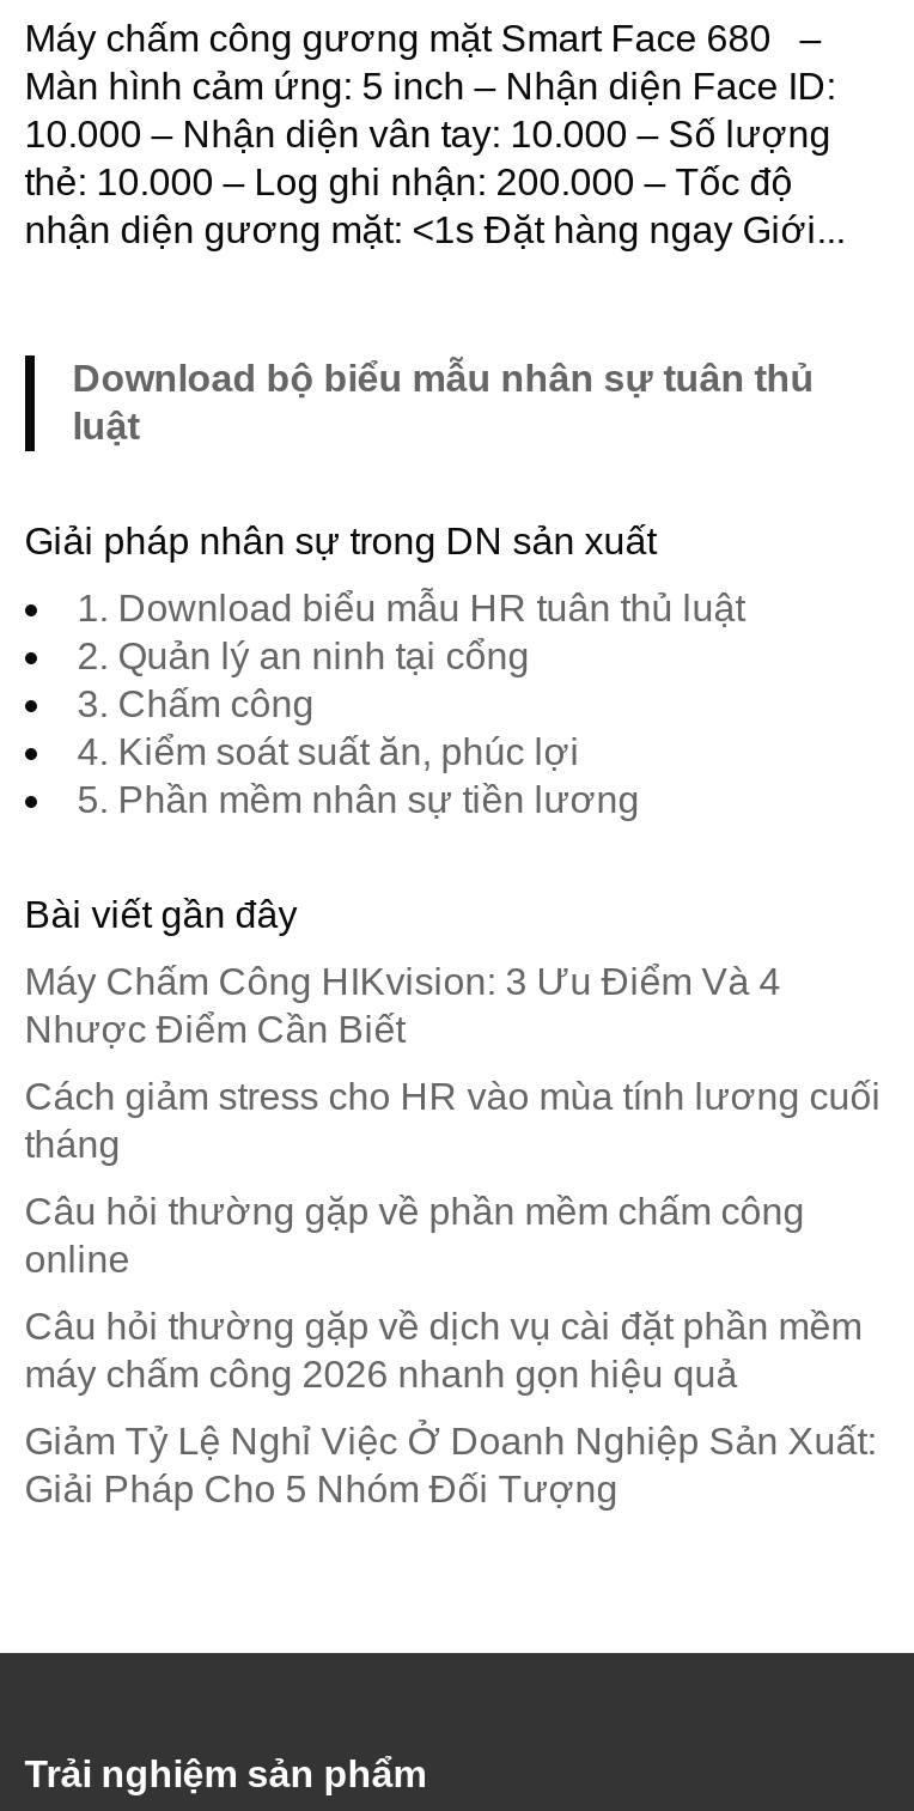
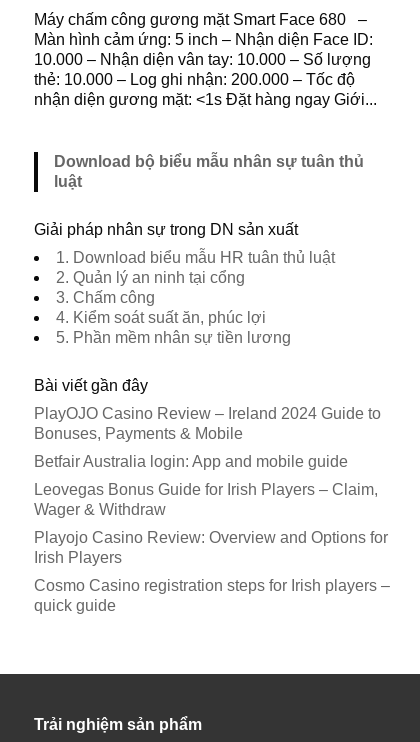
[25,962,781,1051] Máy Chấm Công HIKvision: 3 Ưu Điểm Và 4 | Nhược Điểm Cần Biết -> [34,405,381,442] PlayOJO Casino Review – Ireland 2024 Guide to | Bonuses, Payments & Mobile
[25,1077,881,1166] Cách giảm stress cho HR vào mùa tính lương cuối | tháng -> [34,453,348,470] Betfair Australia login: App and mobile guide
[25,1192,805,1281] Câu hỏi thường gặp về phần mềm chấm công | online -> [34,481,378,518] Leovegas Bonus Guide for Irish Players – Claim, | Wager & Withdraw
[25,1307,862,1395] Câu hỏi thường gặp về dịch vụ cài đặt phần mềm | máy chấm công 2026 nhanh gọn hiệu quả -> [34,529,388,566] Playojo Casino Review: Overview and Options for | Irish Players
[25,1422,876,1510] Giảm Tỷ Lệ Nghỉ Việc Ở Doanh Nghiệp Sản Xuất: | Giải Pháp Cho 5 Nhóm Đối Tượng -> [34,577,390,614] Cosmo Casino registration steps for Irish players – | quick guide

